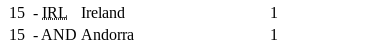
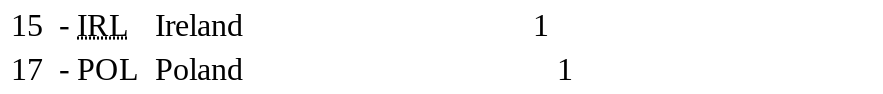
[9,26,134,43] 15 - AND Andorra -> [11,53,243,87] 17 - POL Poland

